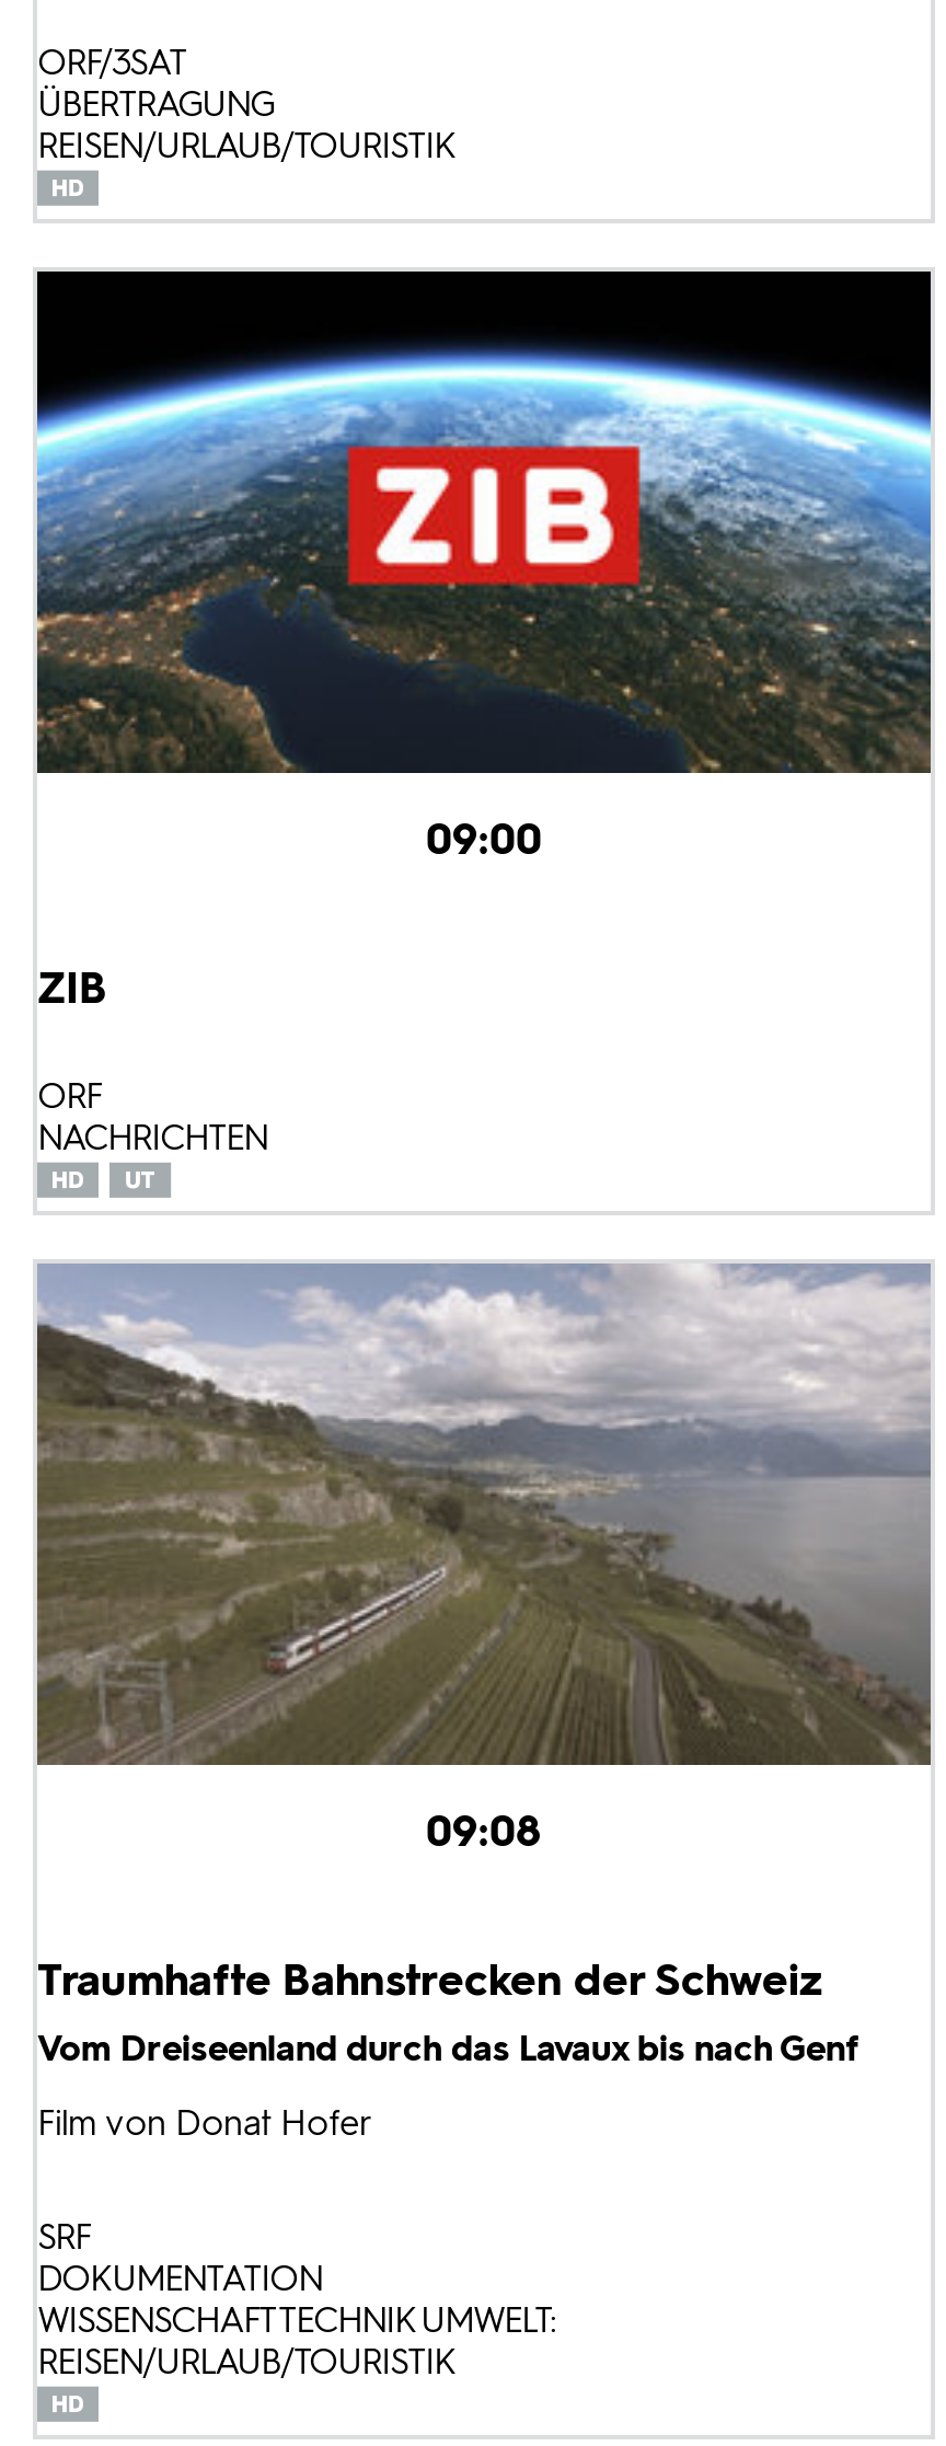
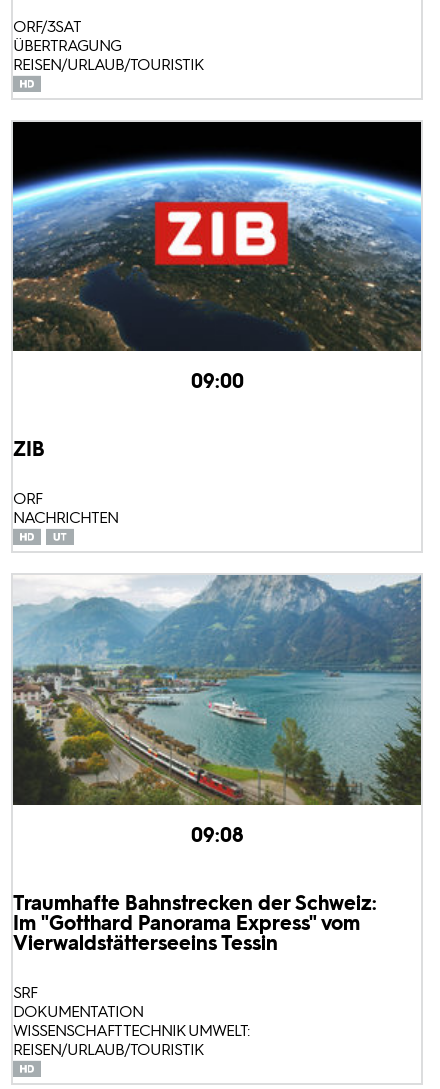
[35,1261,931,1765] [image] -> [13,574,422,805] [image]
[37,1954,858,2145] Traumhafte Bahnstrecken der Schweiz | Vom Dreiseenland durch das Lavaux bis nach Genf | Film von Donat Hofer -> [13,891,377,955] Traumhafte Bahnstrecken der Schweiz: | Im "Gotthard Panorama Express" vom | Vierwaldstätterseeins Tessin

